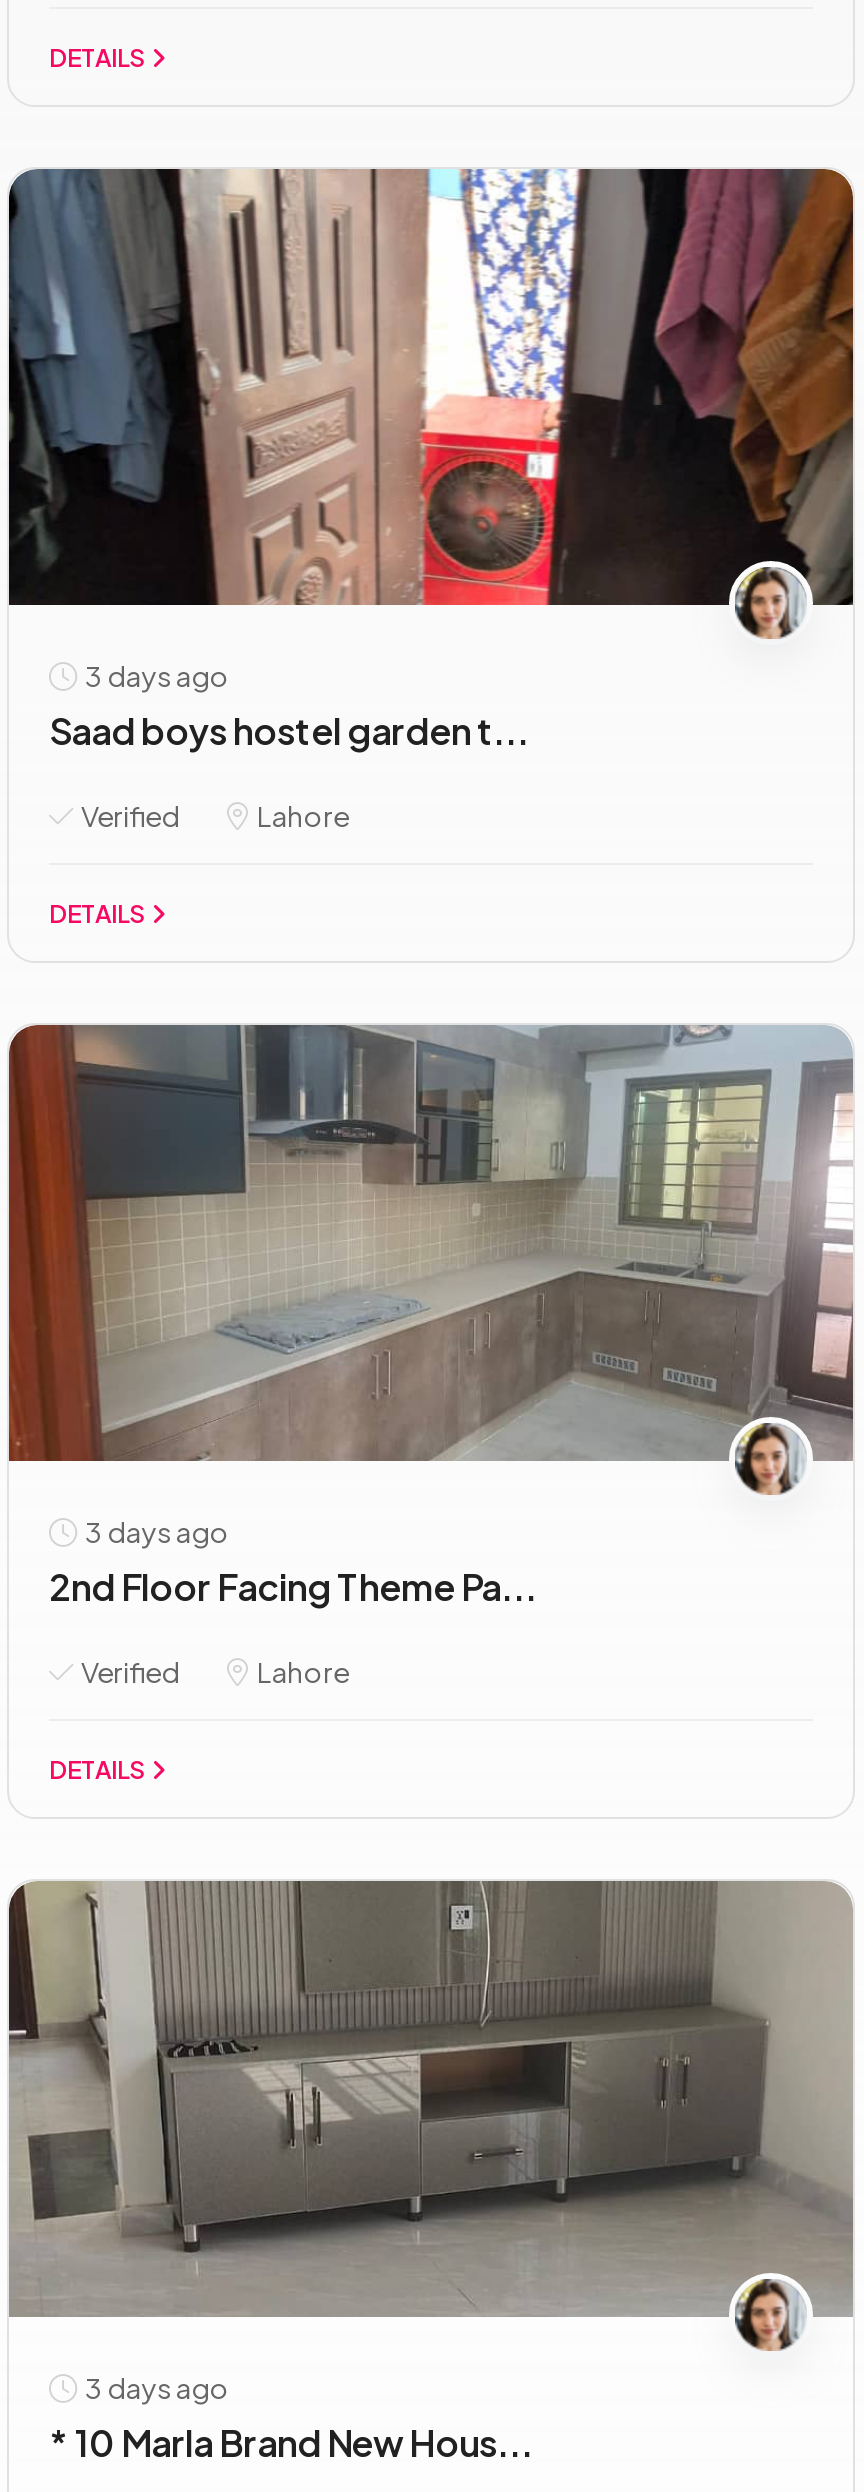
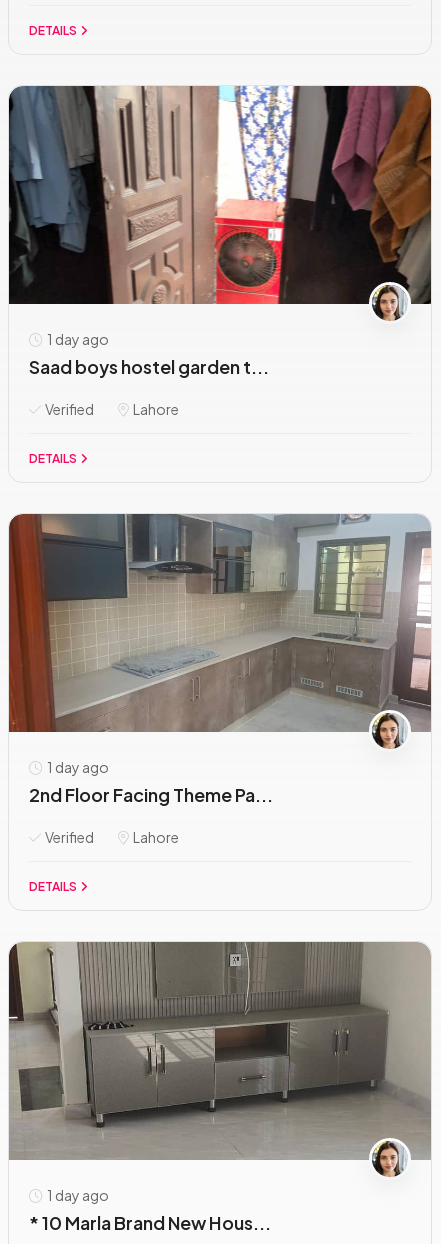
[81,657,229,693] 3 days ago -> [45,330,109,348] 1 day ago
[81,1513,229,1549] 3 days ago -> [45,758,109,776] 1 day ago
[81,2369,229,2405] 3 days ago -> [45,1186,109,1204] 1 day ago

